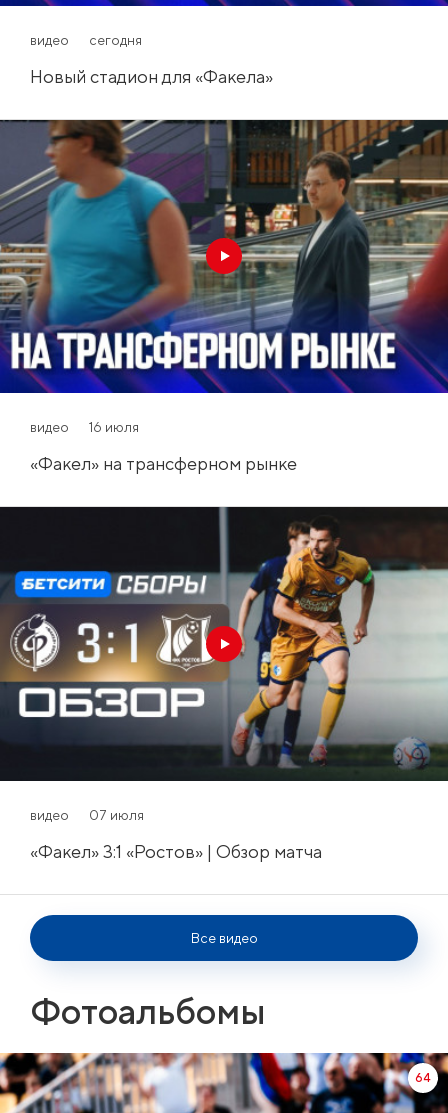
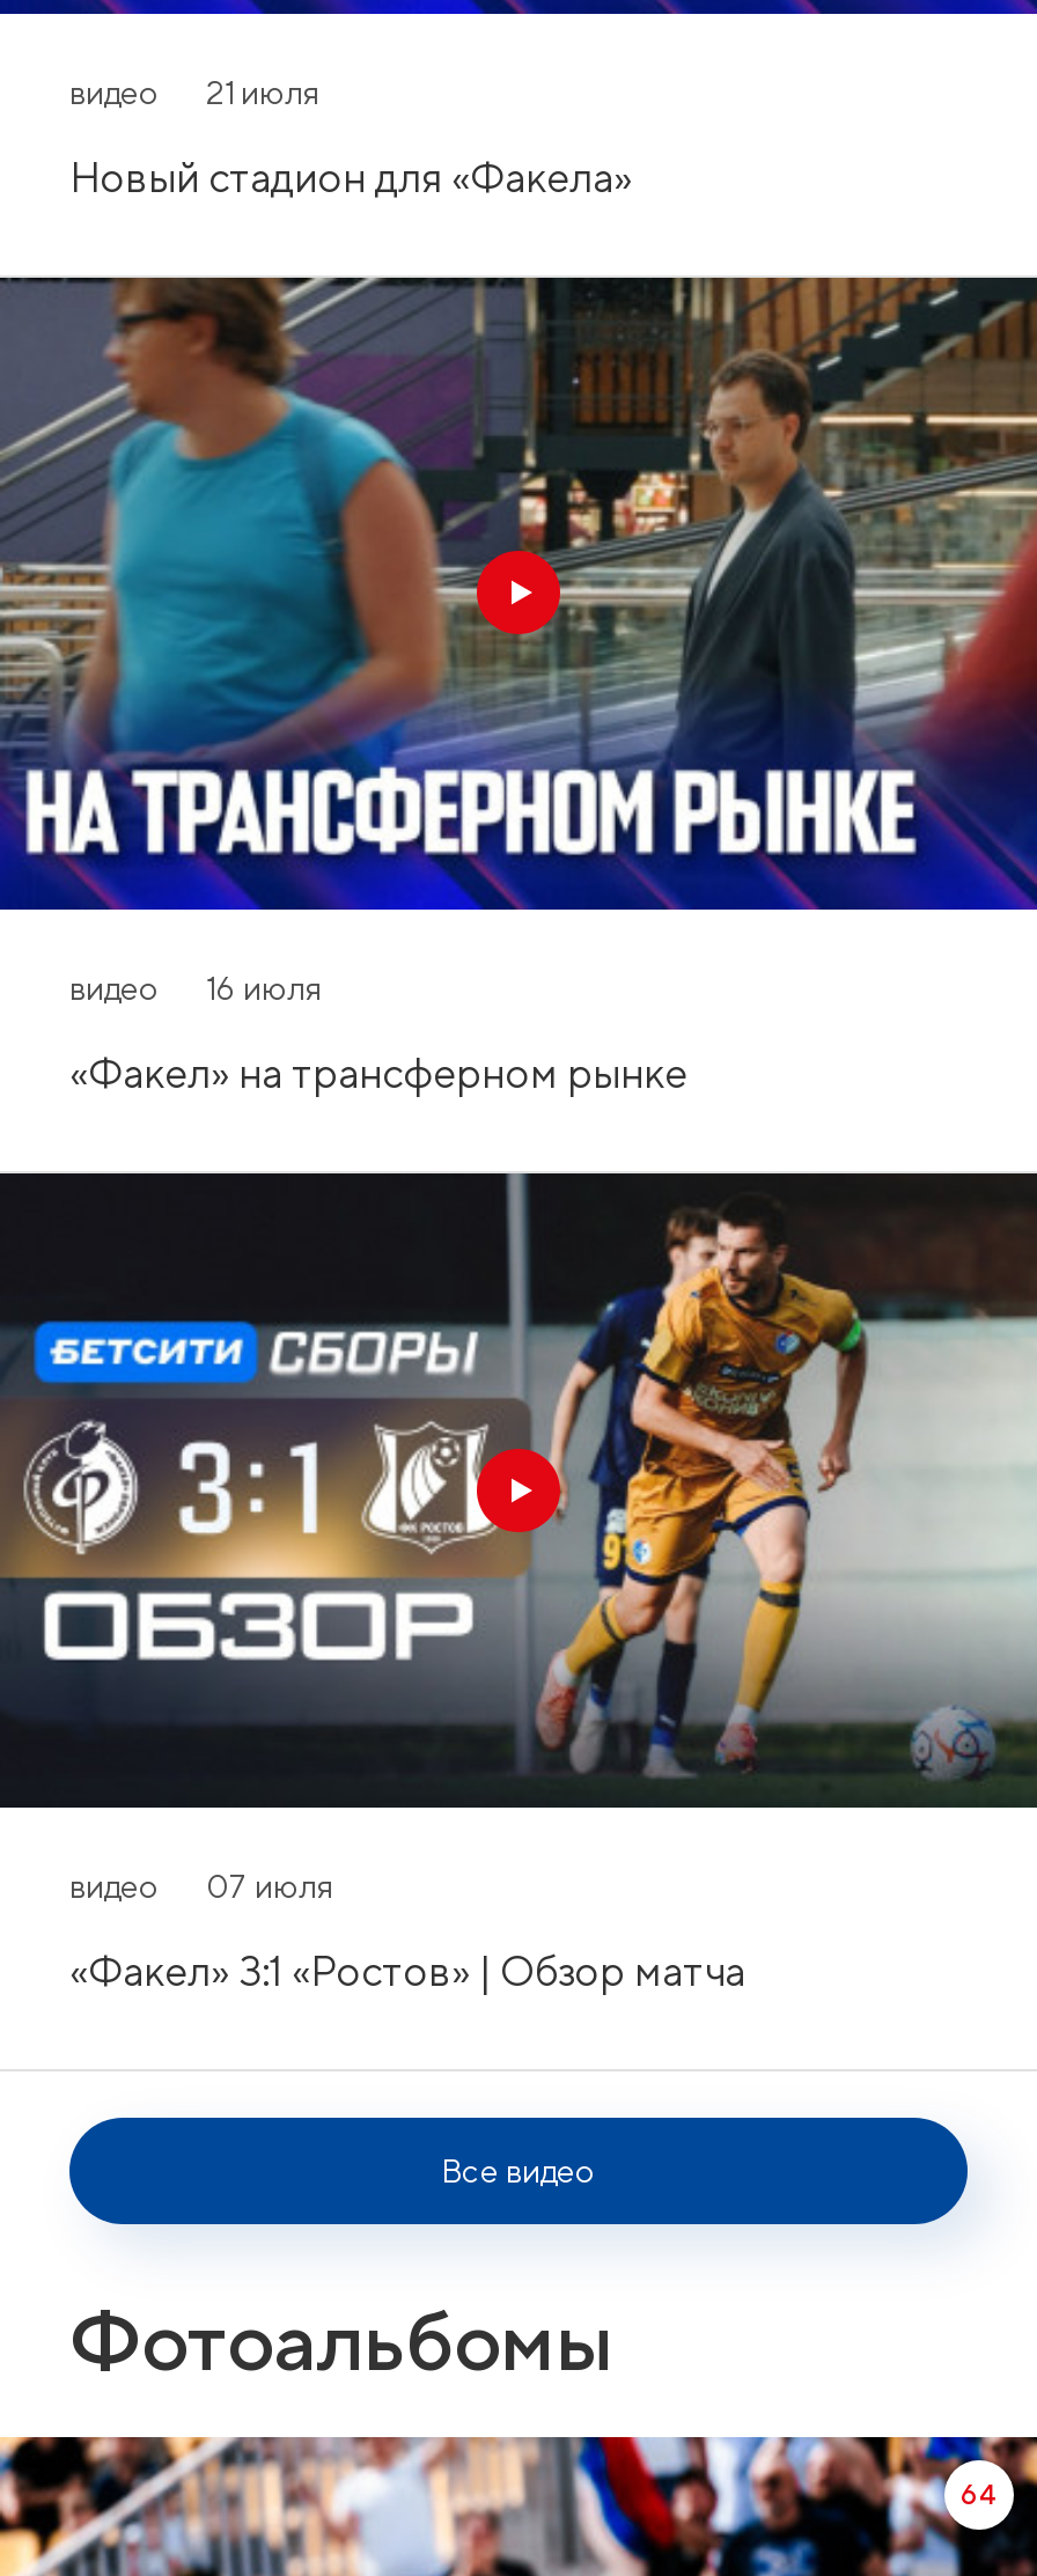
[89,32,142,48] сегодня -> [206,73,319,110] 21 июля

